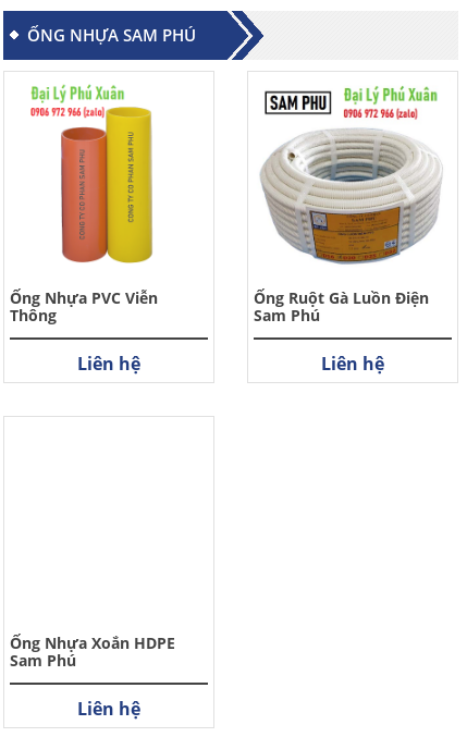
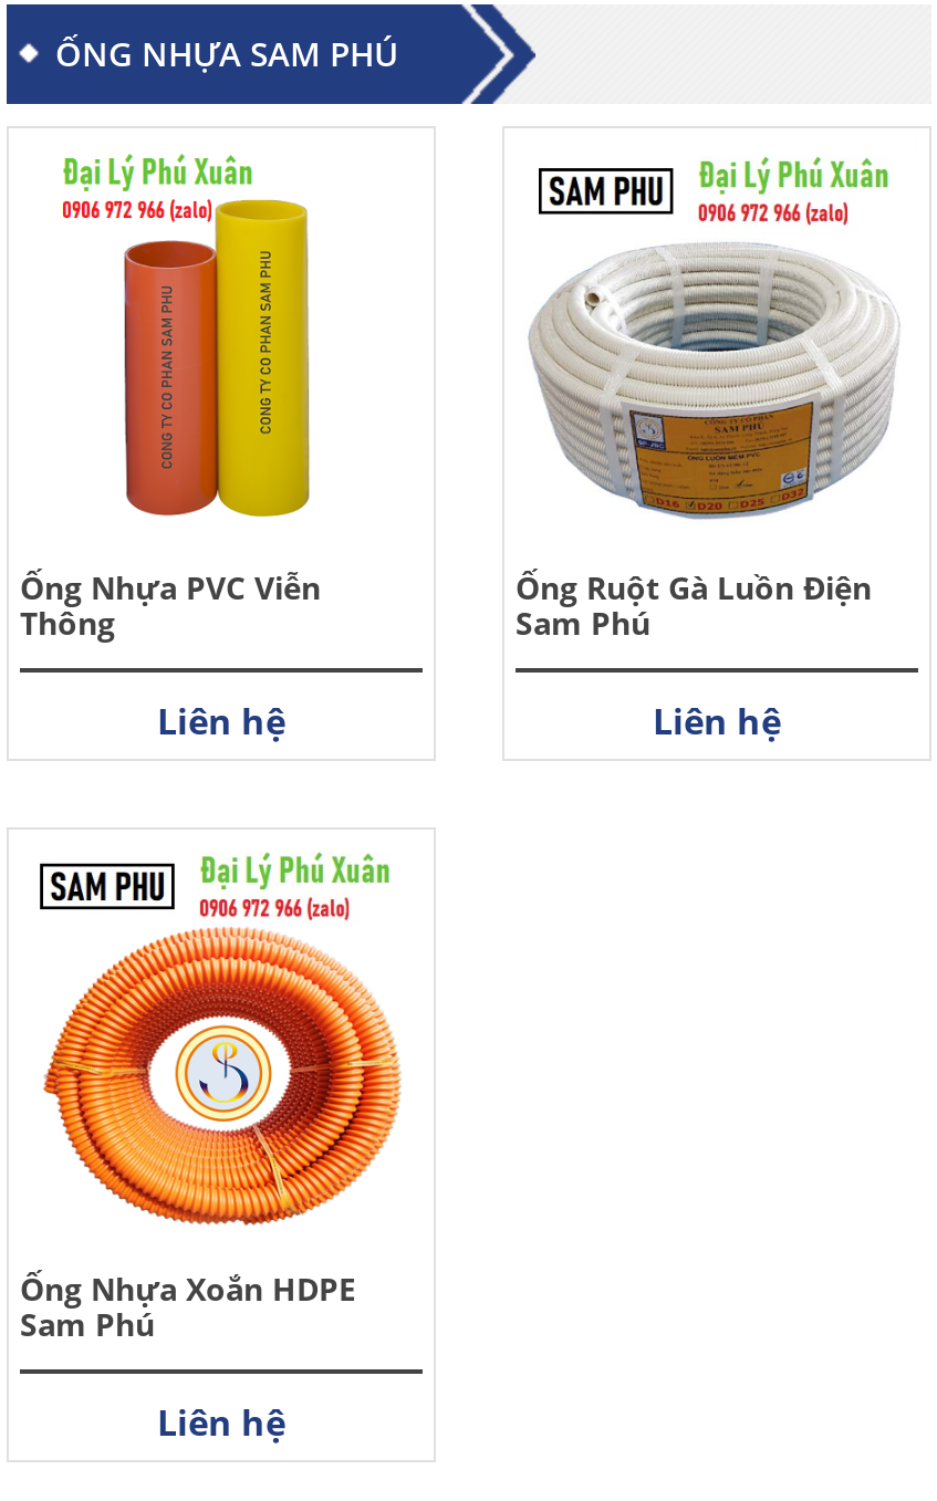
none -> [38,852,403,1228] [image]

